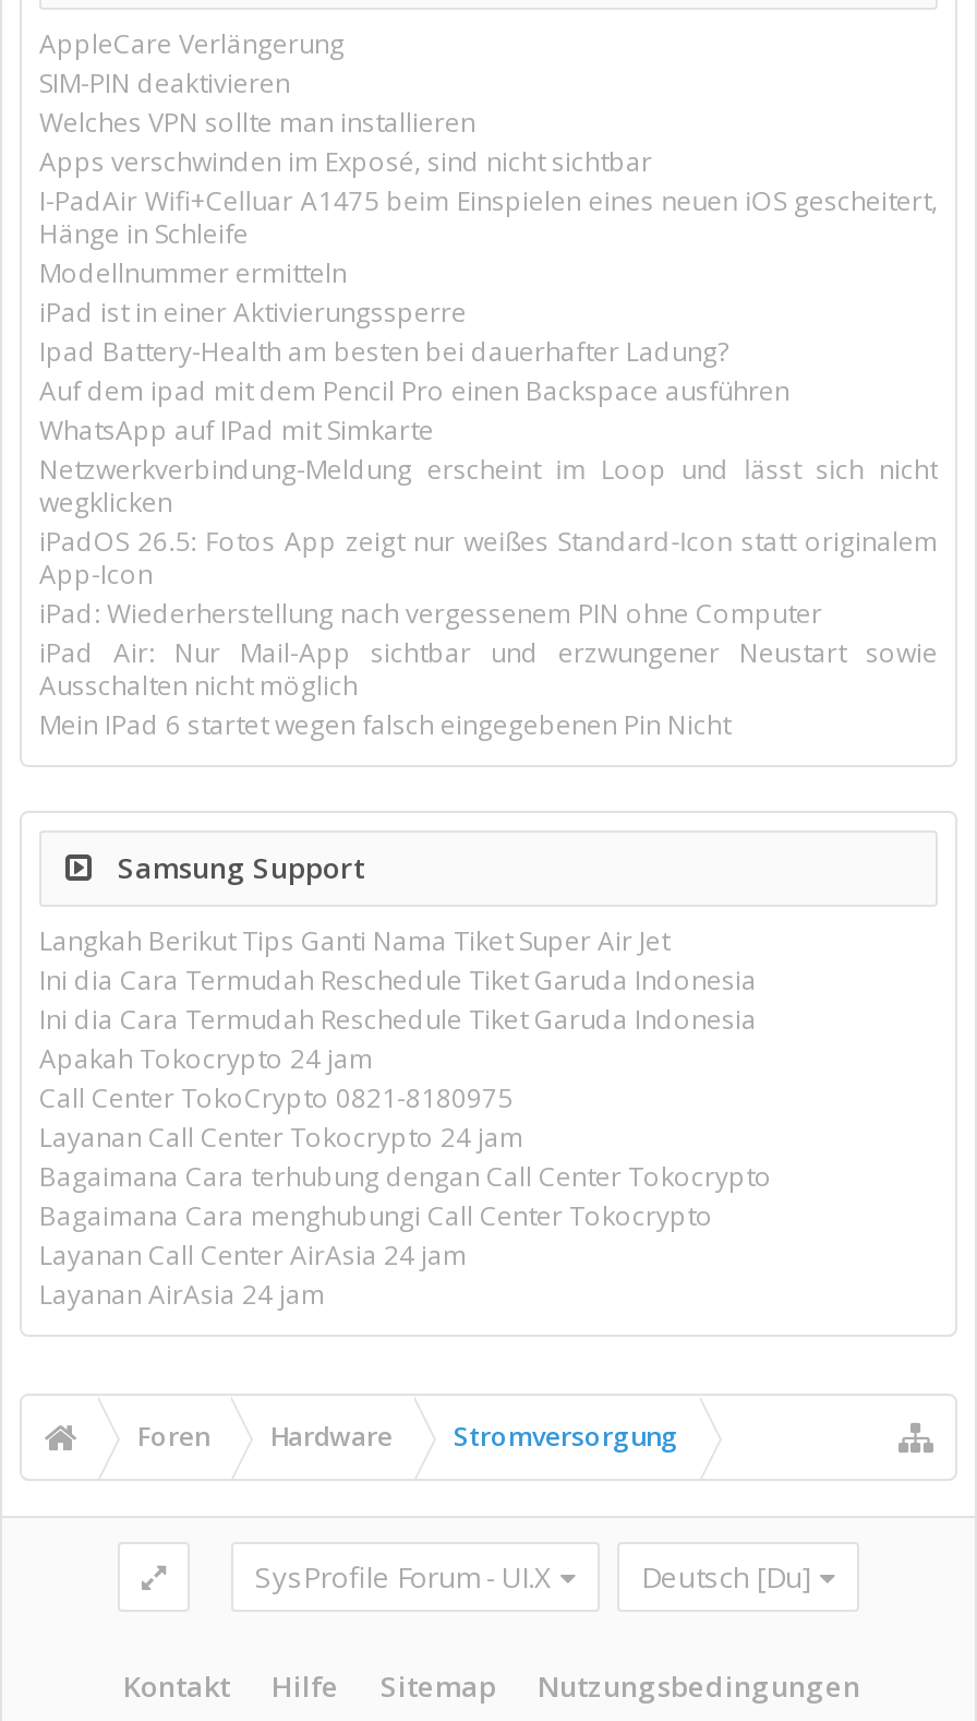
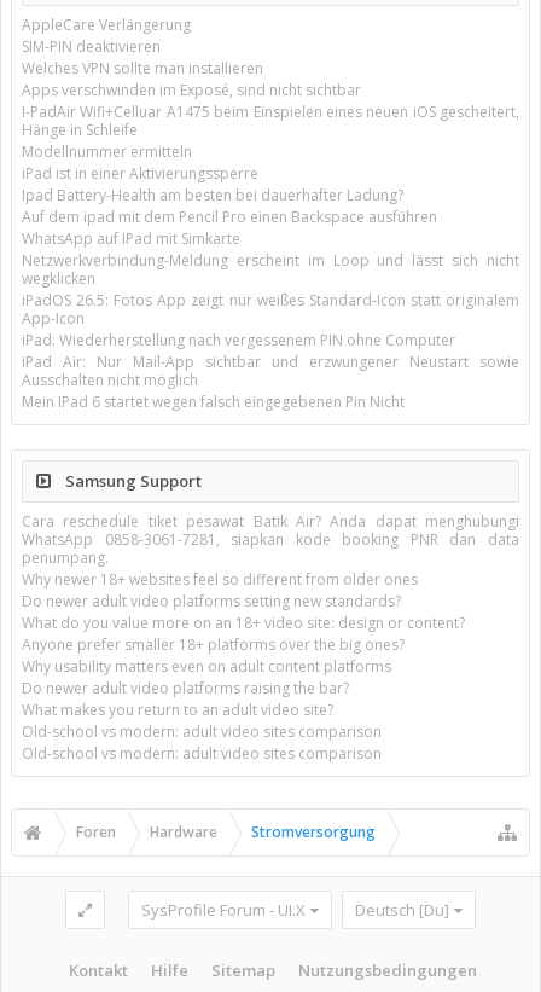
[39,922,772,1313] Langkah Berikut Tips Ganti Nama Tiket Super Air Jet | Ini dia Cara Termudah Reschedule Tiket Garuda Indonesia | Ini dia Cara Termudah Reschedule Tiket Garuda Indonesia | Apakah Tokocrypto 24 jam | Call Center TokoCrypto 0821-8180975 | Layanan Call Center Tokocrypto 24 jam | Bagaimana Cara terhubung dengan Call Center Tokocrypto | Bagaimana Cara menghubungi Call Center Tokocrypto | Layanan Call Center AirAsia 24 jam | Layanan AirAsia 24 jam -> [22,511,519,764] Cara reschedule tiket pesawat Batik Air? Anda dapat menghubungi | WhatsApp 0858-3061-7281, siapkan kode booking PNR dan data | penumpang. | Why newer 18+ websites feel so different from older ones | Do newer adult video platforms setting new standards? | What do you value more on an 18+ video site: design or content? | Anyone prefer smaller 18+ platforms over the big ones? | Why usability matters even on adult content platforms | Do newer adult video platforms raising the bar? | What makes you return to an adult video site? | Old-school vs modern: adult video sites comparison | Old-school vs modern: adult video sites comparison

